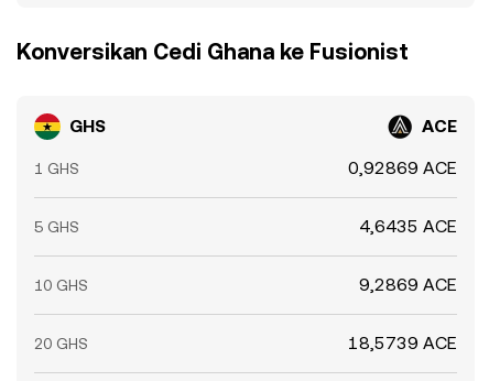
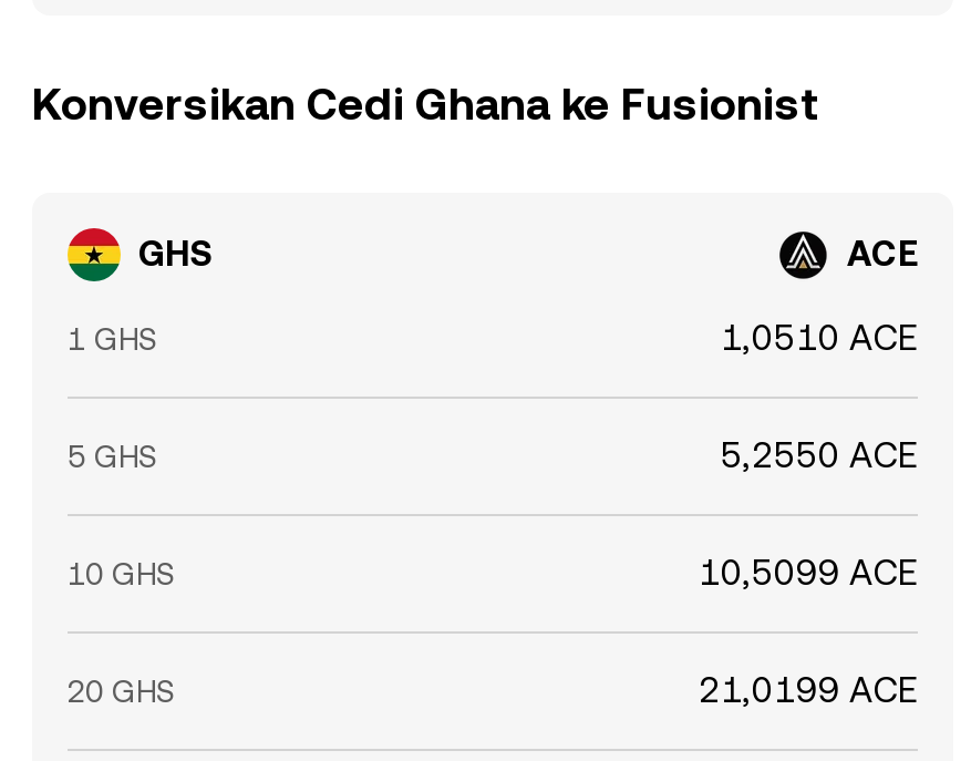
[348,157,457,178] 0,92869 ACE -> [721,317,918,359] 1,0510 ACE
[359,216,457,237] 4,6435 ACE -> [721,434,918,476] 5,2550 ACE
[359,274,457,295] 9,2869 ACE -> [699,552,918,594] 10,5099 ACE
[348,333,457,353] 18,5739 ACE -> [699,669,918,711] 21,0199 ACE

